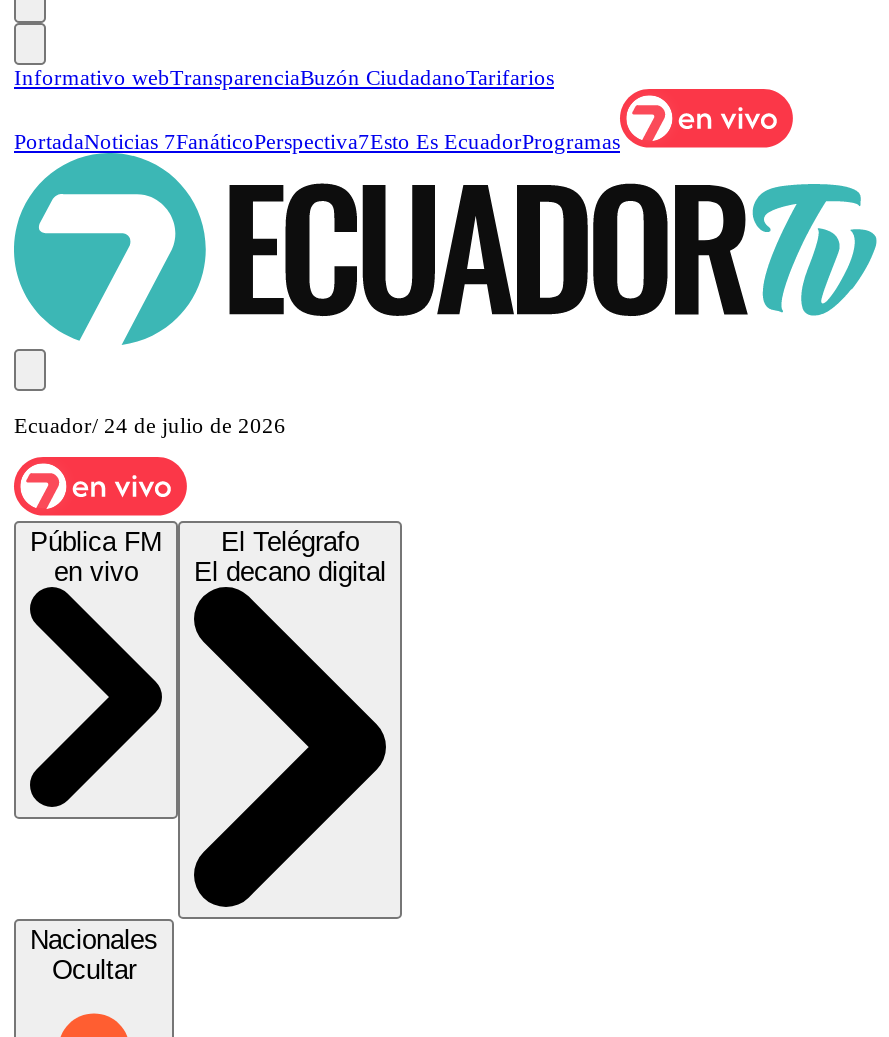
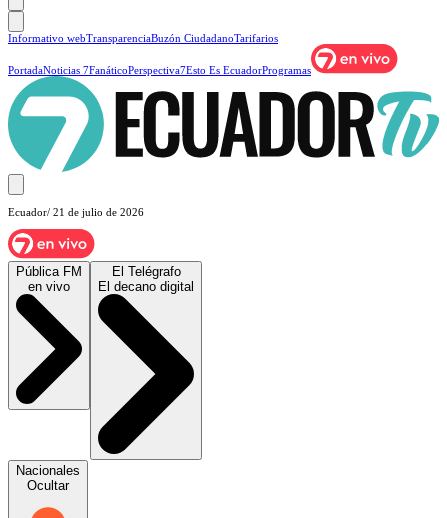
[14,412,286,436] Ecuador/ 24 de julio de 2026 -> [8,206,144,218] Ecuador/ 21 de julio de 2026

